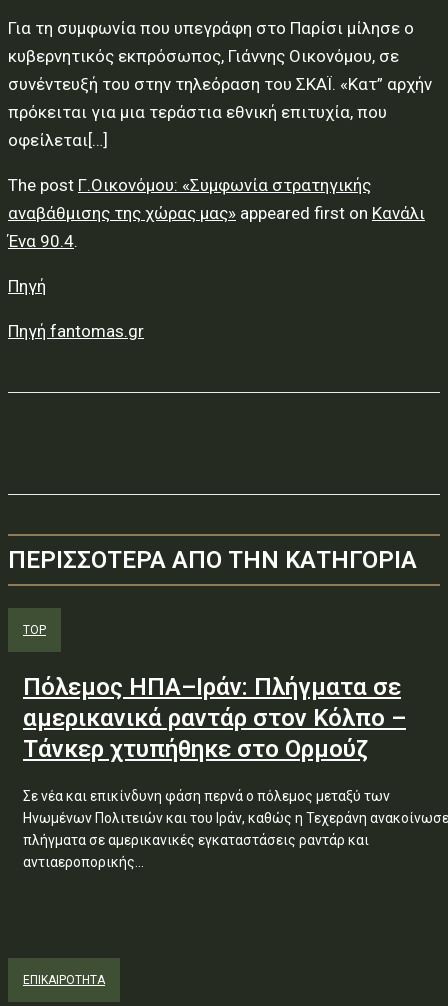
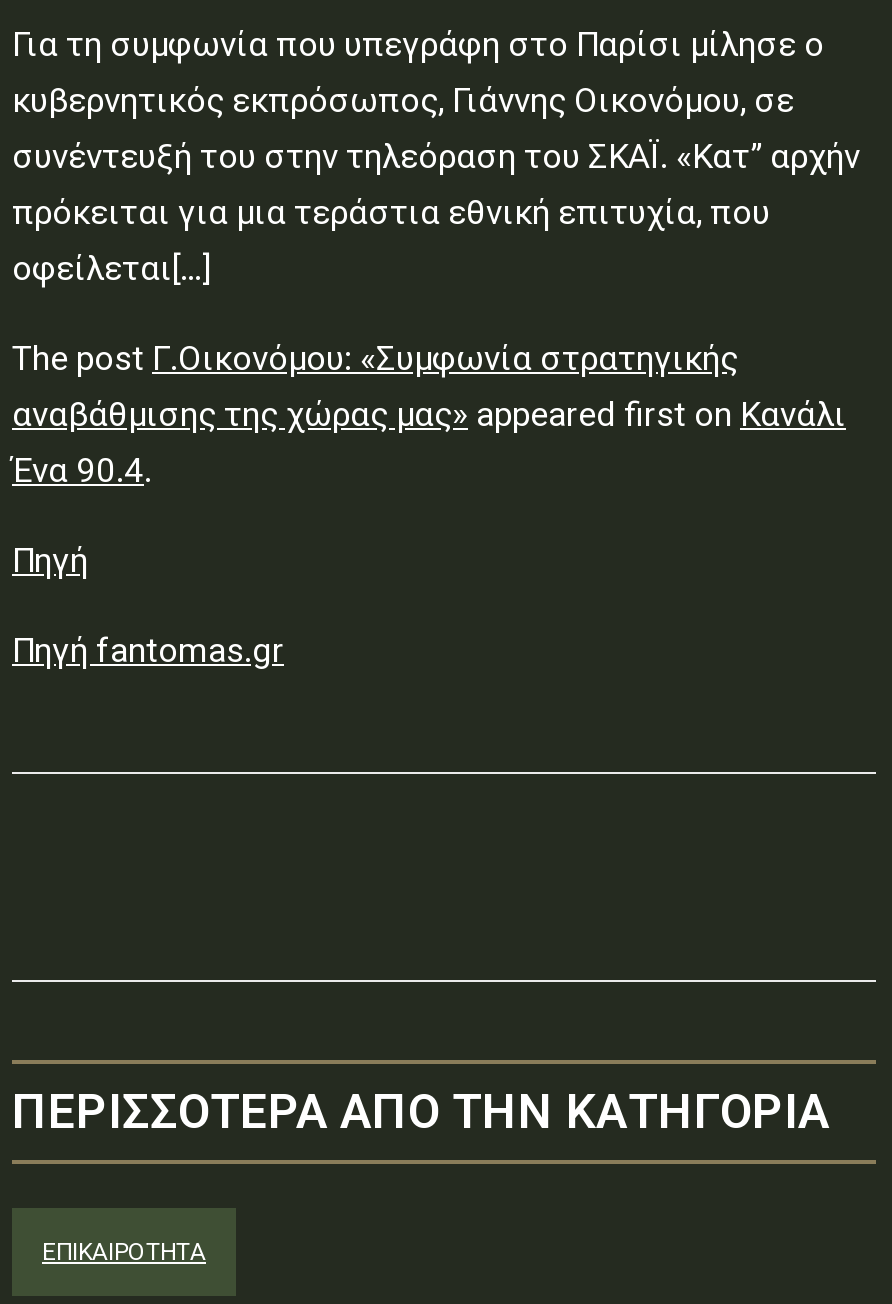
[23,623,448,870] TOP | Πόλεμος ΗΠΑ–Ιράν: Πλήγματα σε | αμερικανικά ραντάρ στον Κόλπο – | Τάνκερ χτυπήθηκε στο Ορμούζ | Σε νέα και επικίνδυνη φάση περνά ο πόλεμος μεταξύ των | Ηνωμένων Πολιτειών και του Ιράν, καθώς η Τεχεράνη ανακοίνωσε | πλήγματα σε αμερικανικές εγκαταστάσεις ραντάρ και | αντιαεροπορικής... -> none

